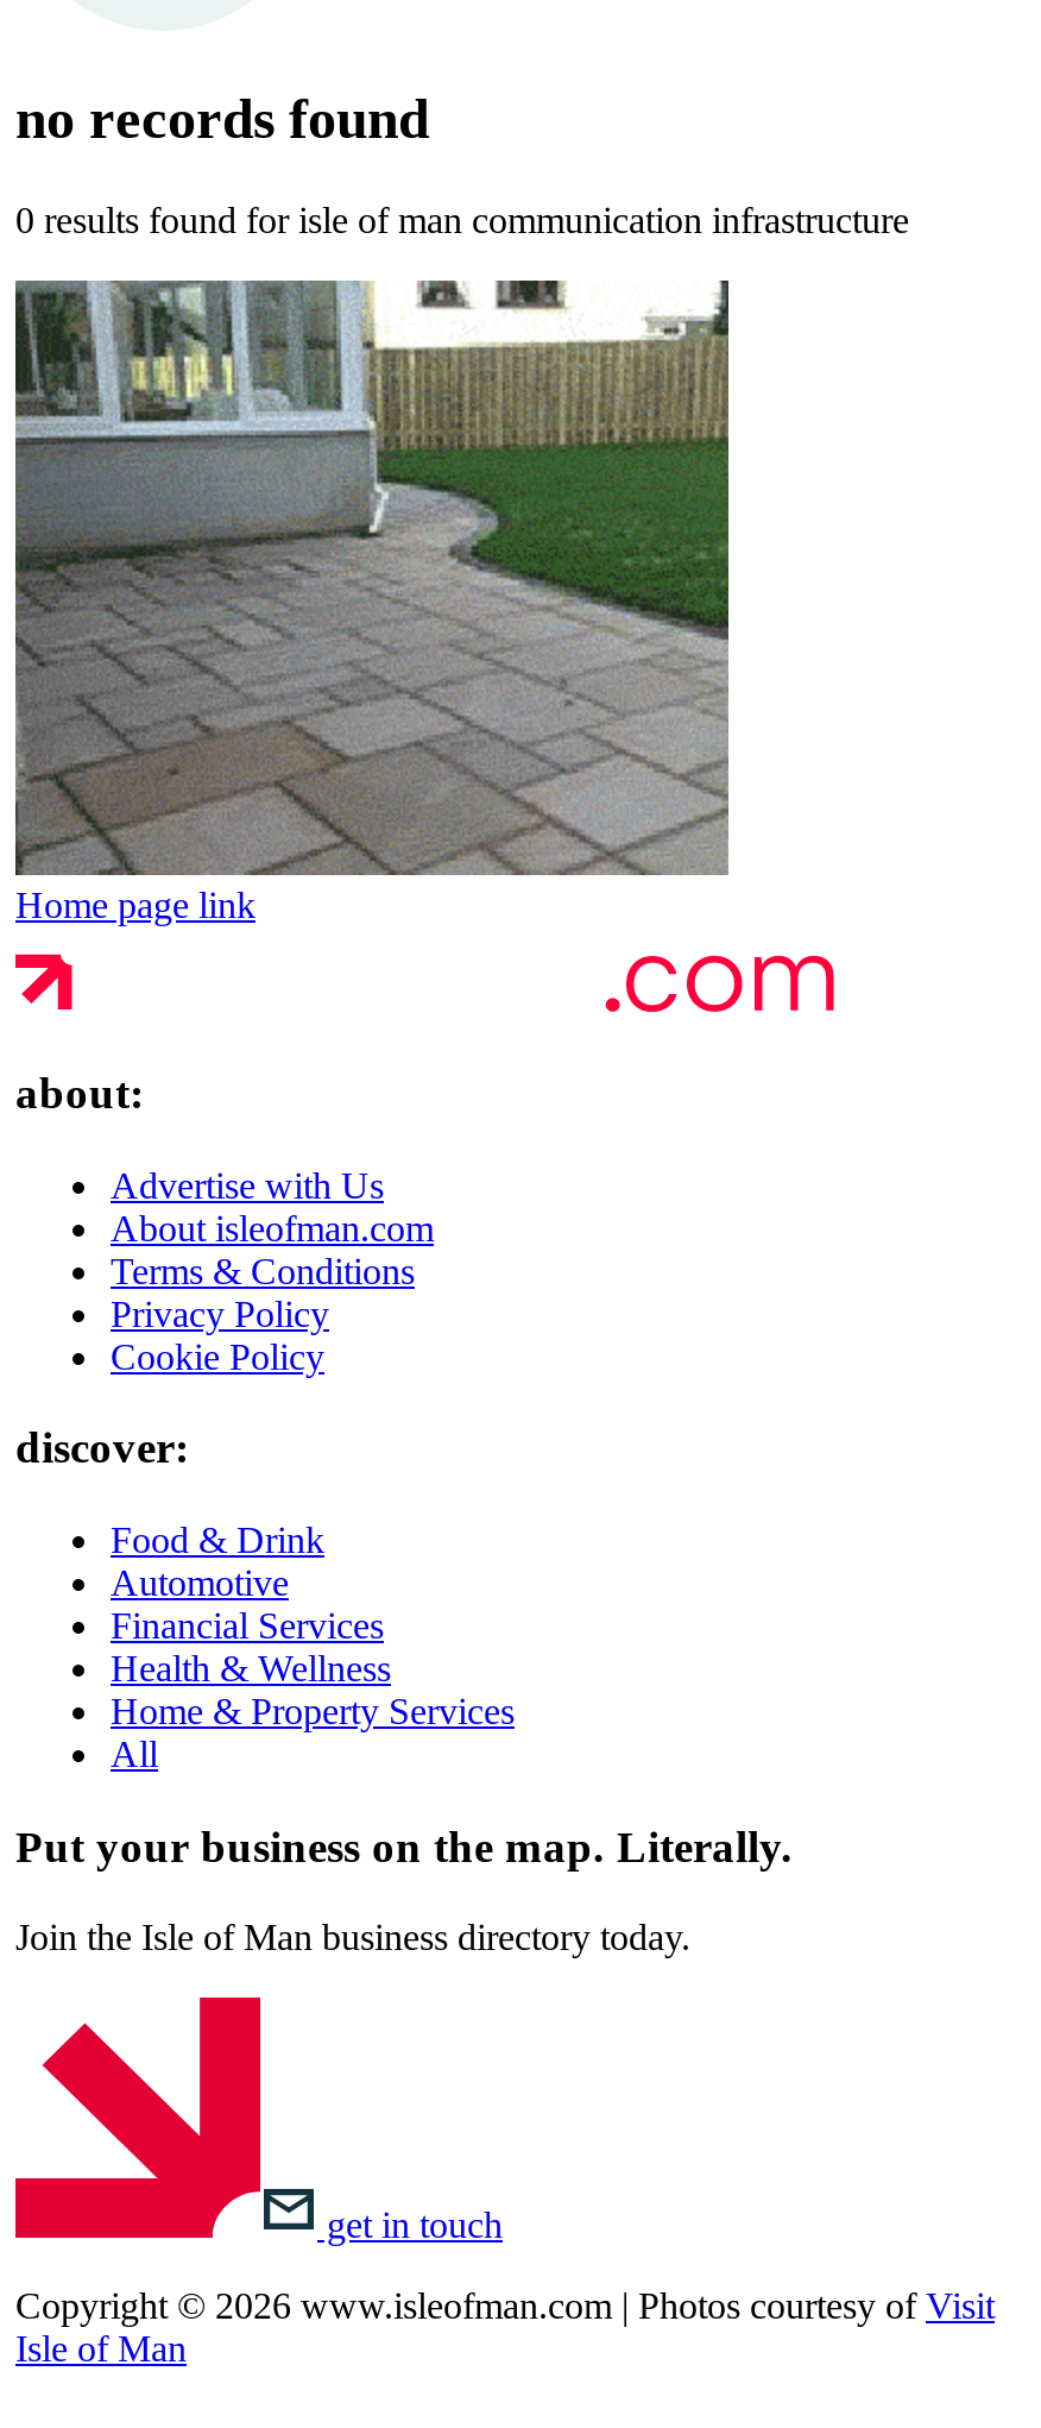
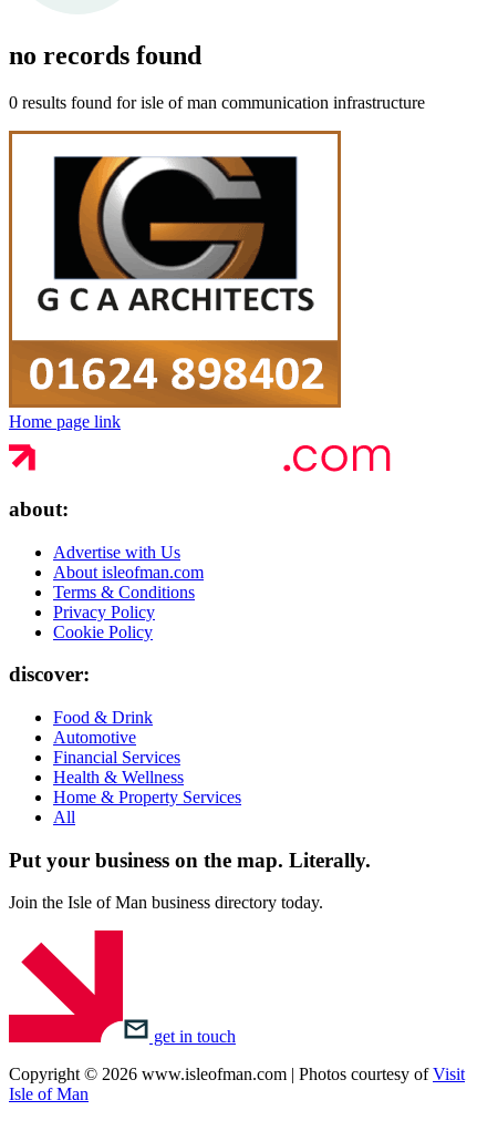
[13,278,731,878] [image] -> [8,130,342,409] [image]

